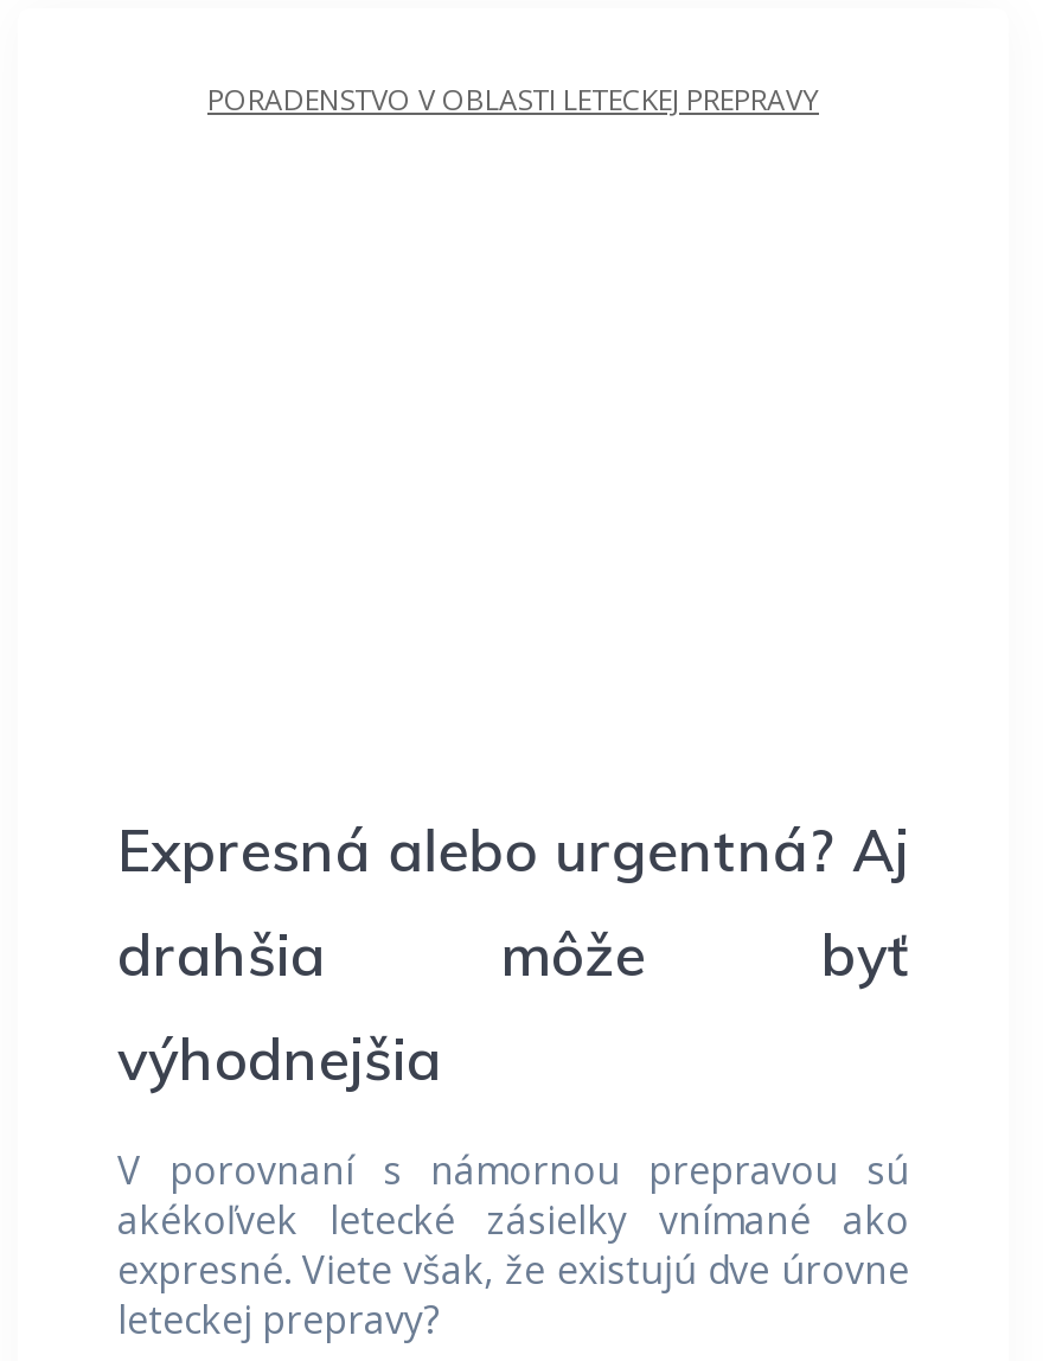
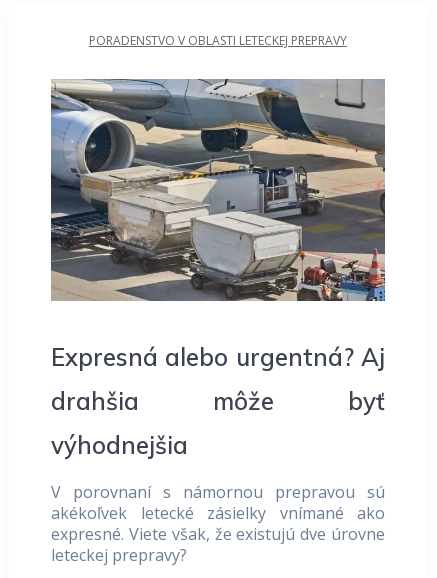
none -> [50,78,386,302] [image]

